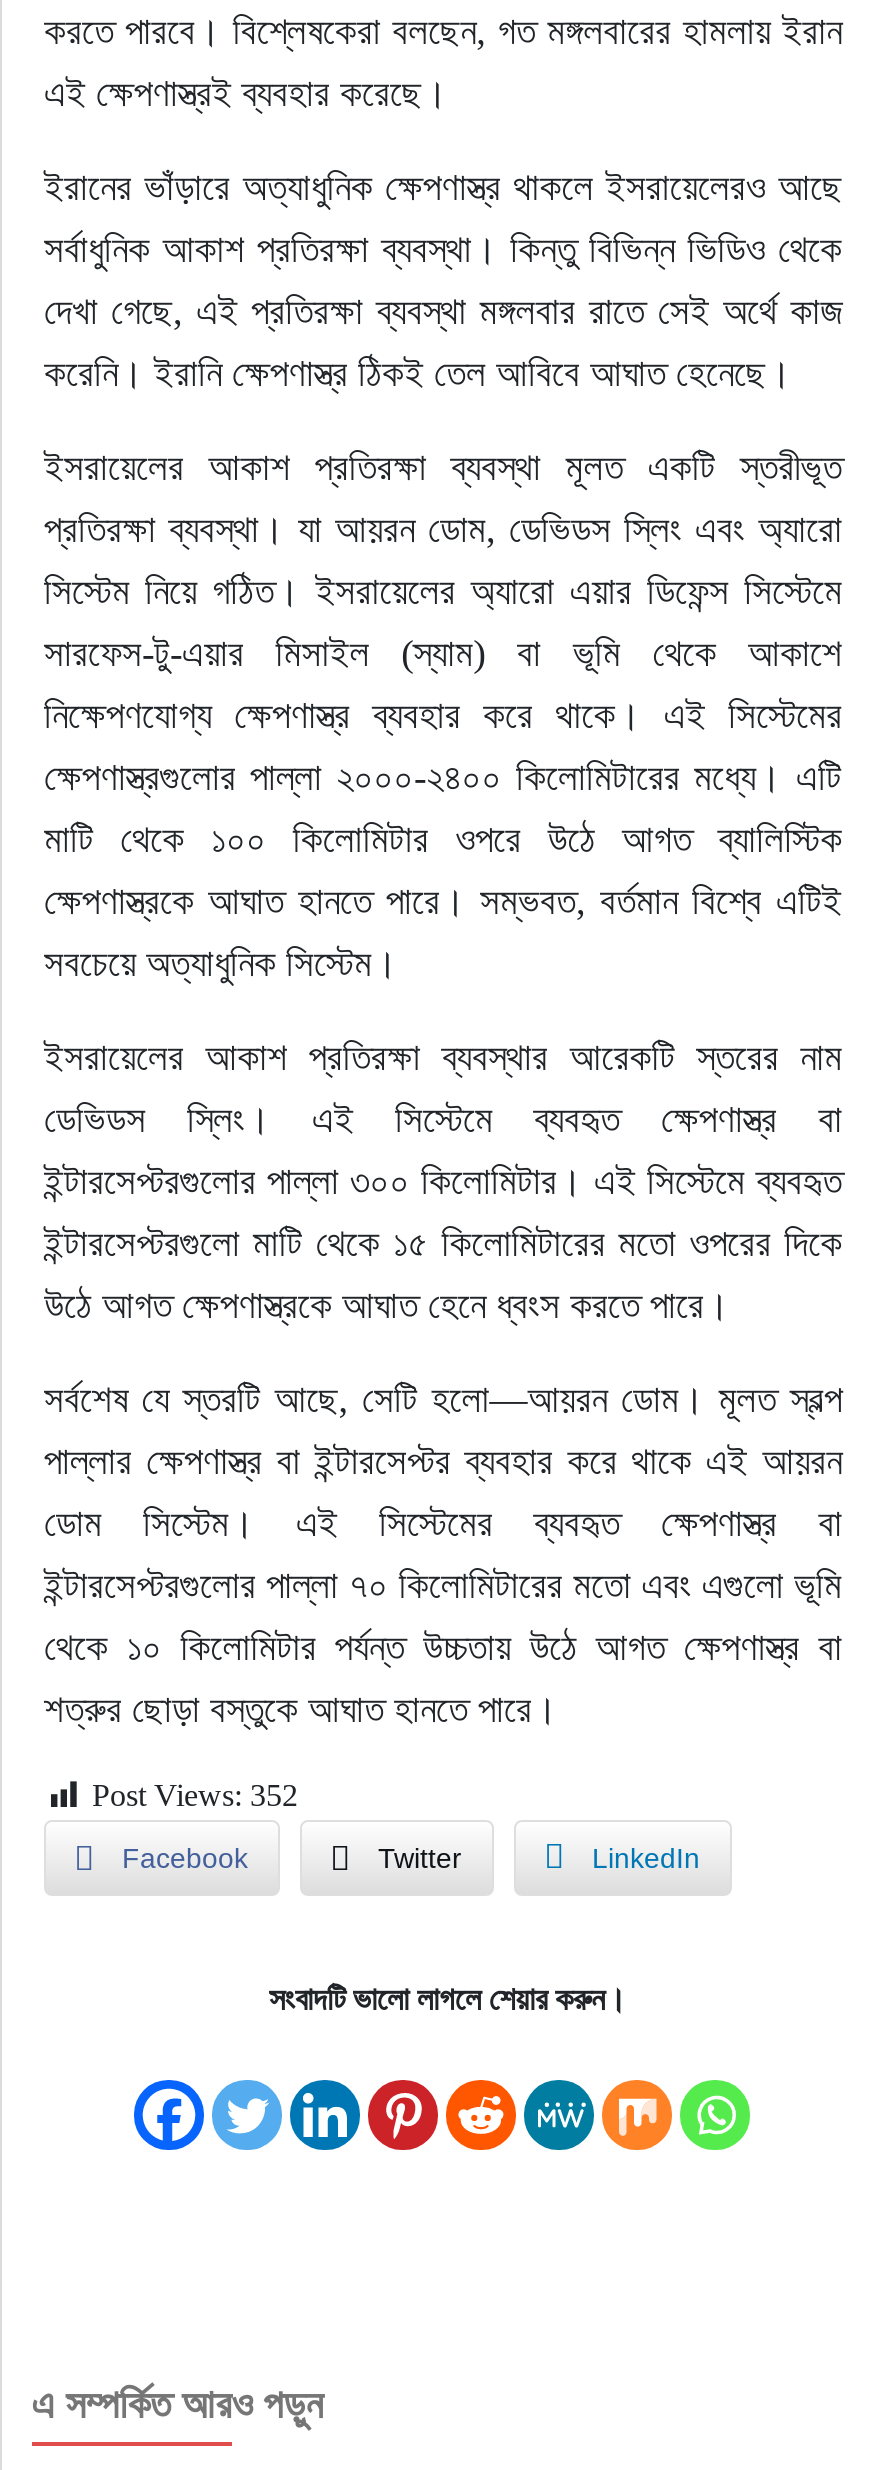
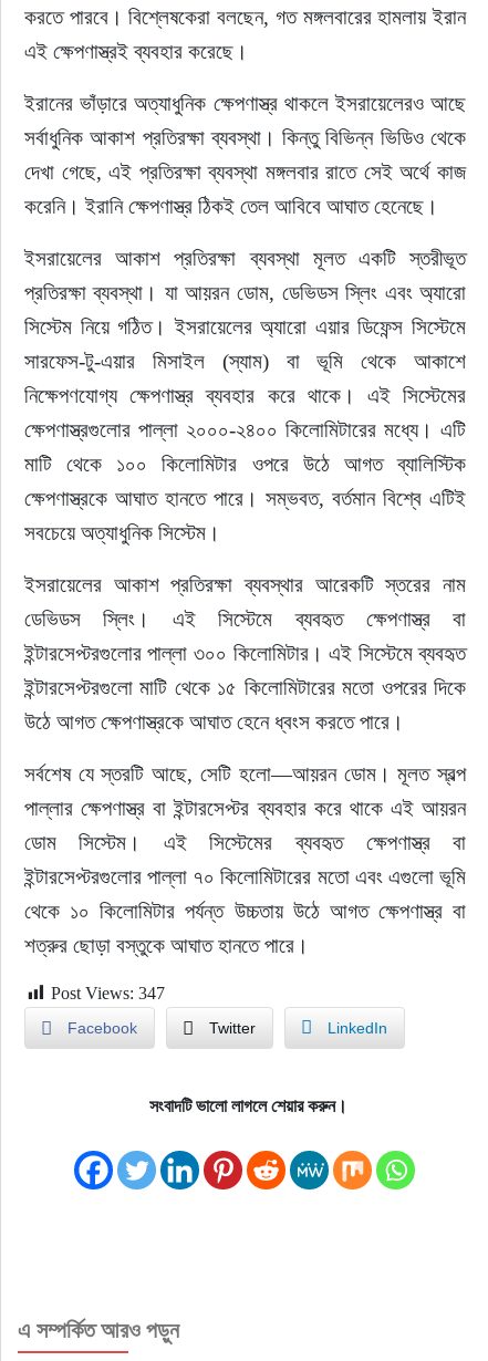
[92,1778,298,1812] Post Views: 352 -> [51,984,165,1002] Post Views: 347

